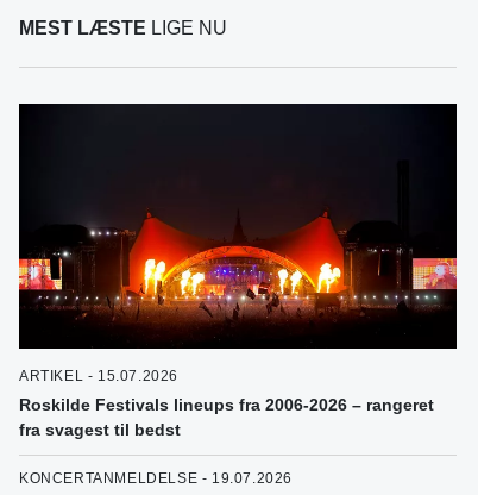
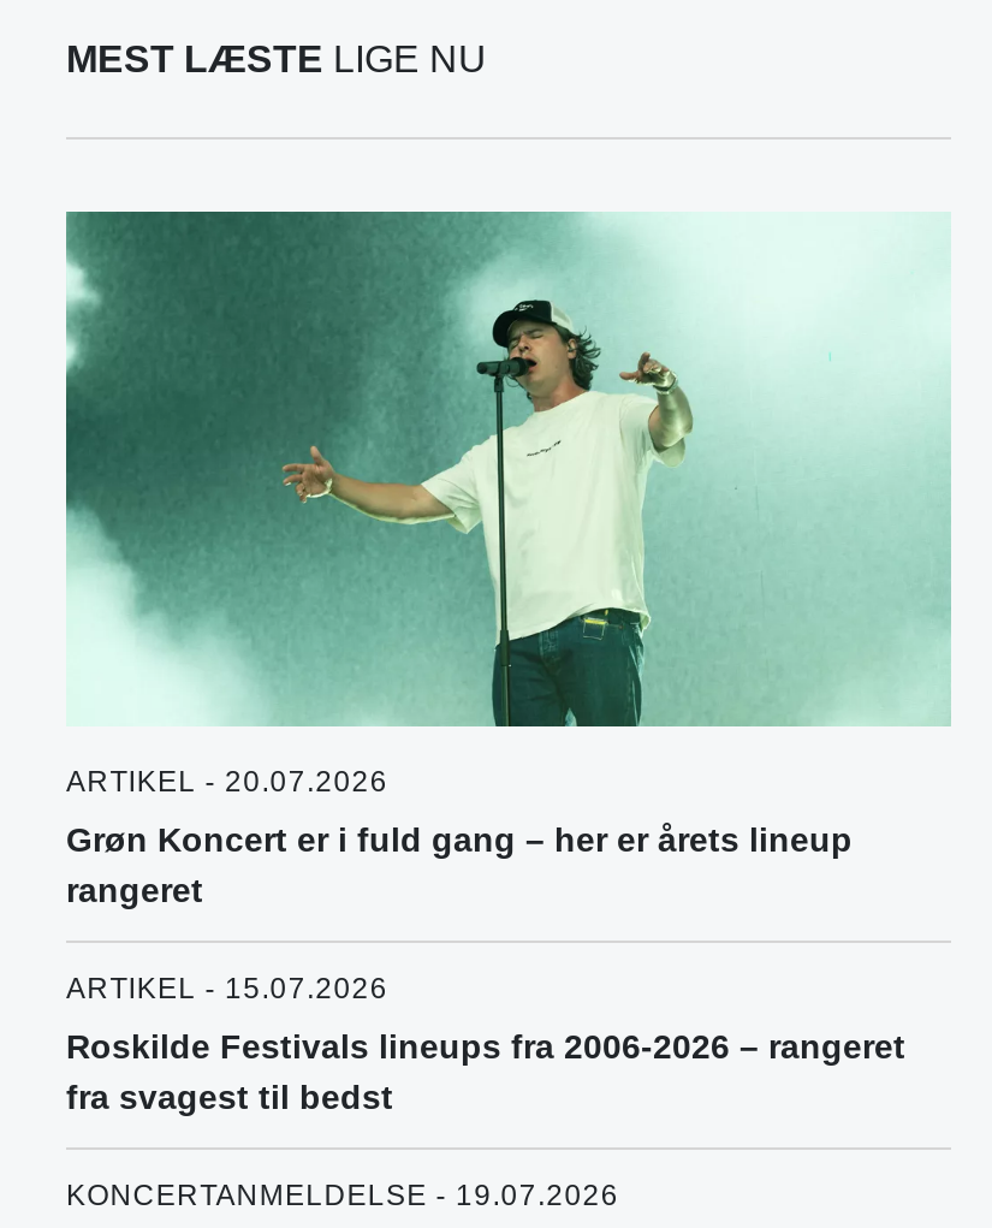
none -> [66,764,853,908] ARTIKEL - 20.07.2026 | Grøn Koncert er i fuld gang – her er årets lineup | rangeret
[18,102,458,350] [image] -> [64,208,951,728] [image]

